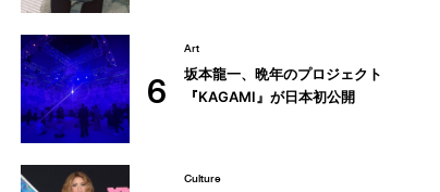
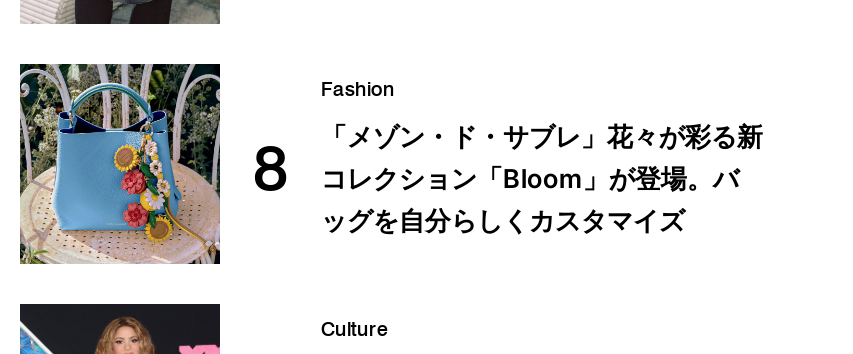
[20,34,167,144] [image] | 6 -> [18,62,289,266] [image] | 8
[184,41,200,55] Art -> [321,76,395,102] Fashion
[184,65,383,105] 坂本龍一、晩年のプロジェクト | 『KAGAMI』が日本初公開 -> [321,120,763,236] 「メゾン・ド・サブレ」花々が彩る新 | コレクション「Bloom」が登場。バ | ッグを自分らしくカスタマイズ

